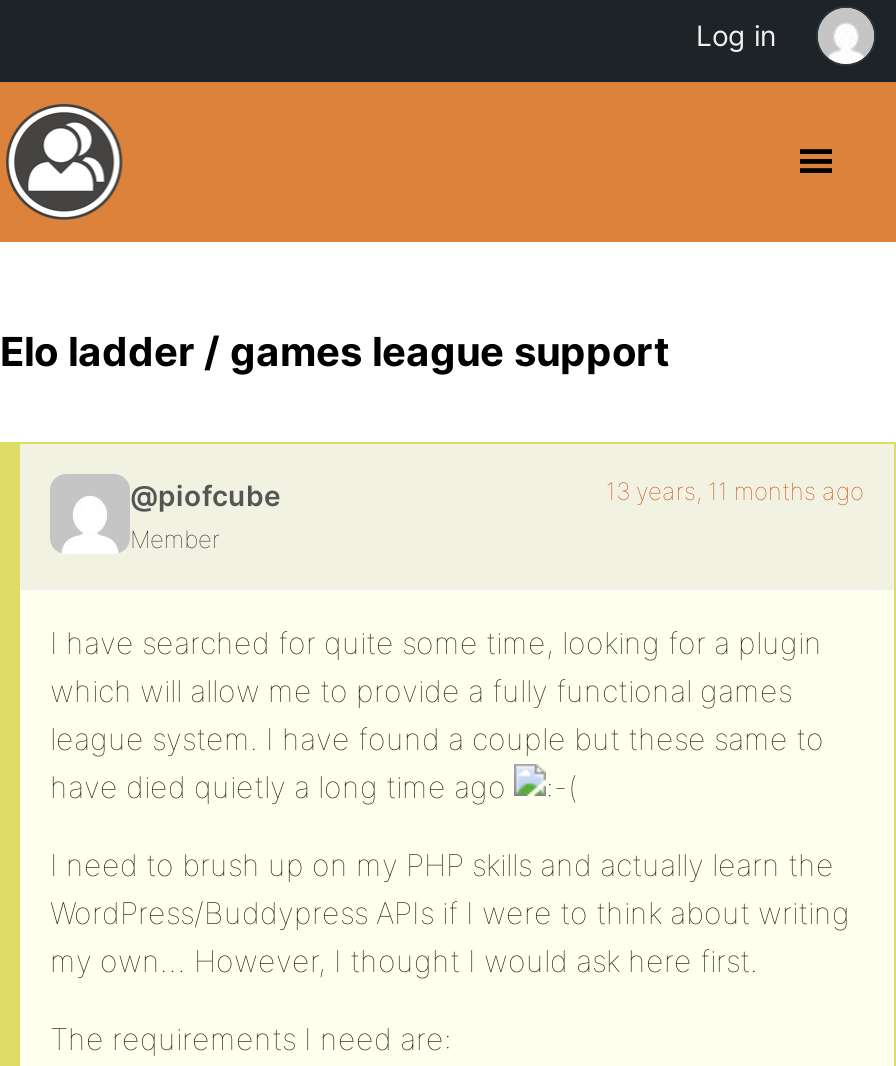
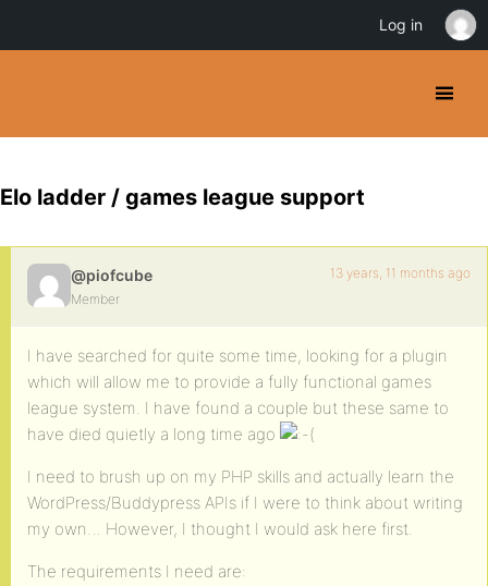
[6,102,124,222] [image] -> none

